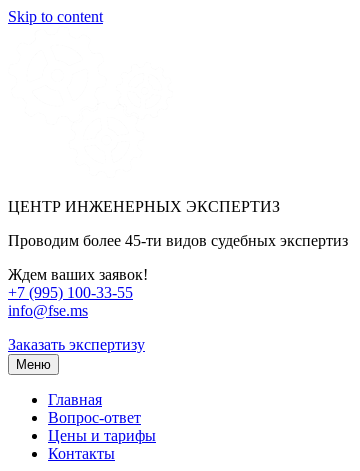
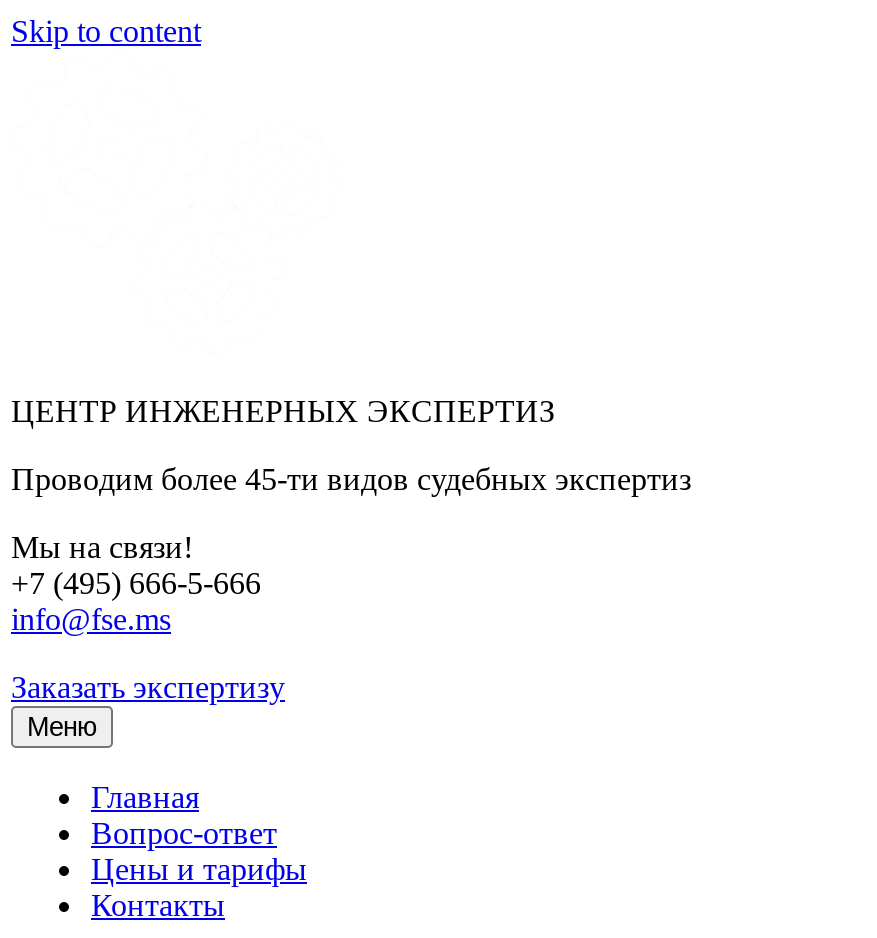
[8,266,148,301] Ждем ваших заявок! | +7 (995) 100-33-55 -> [11,530,261,600] Мы на связи! | +7 (495) 666-5-666

